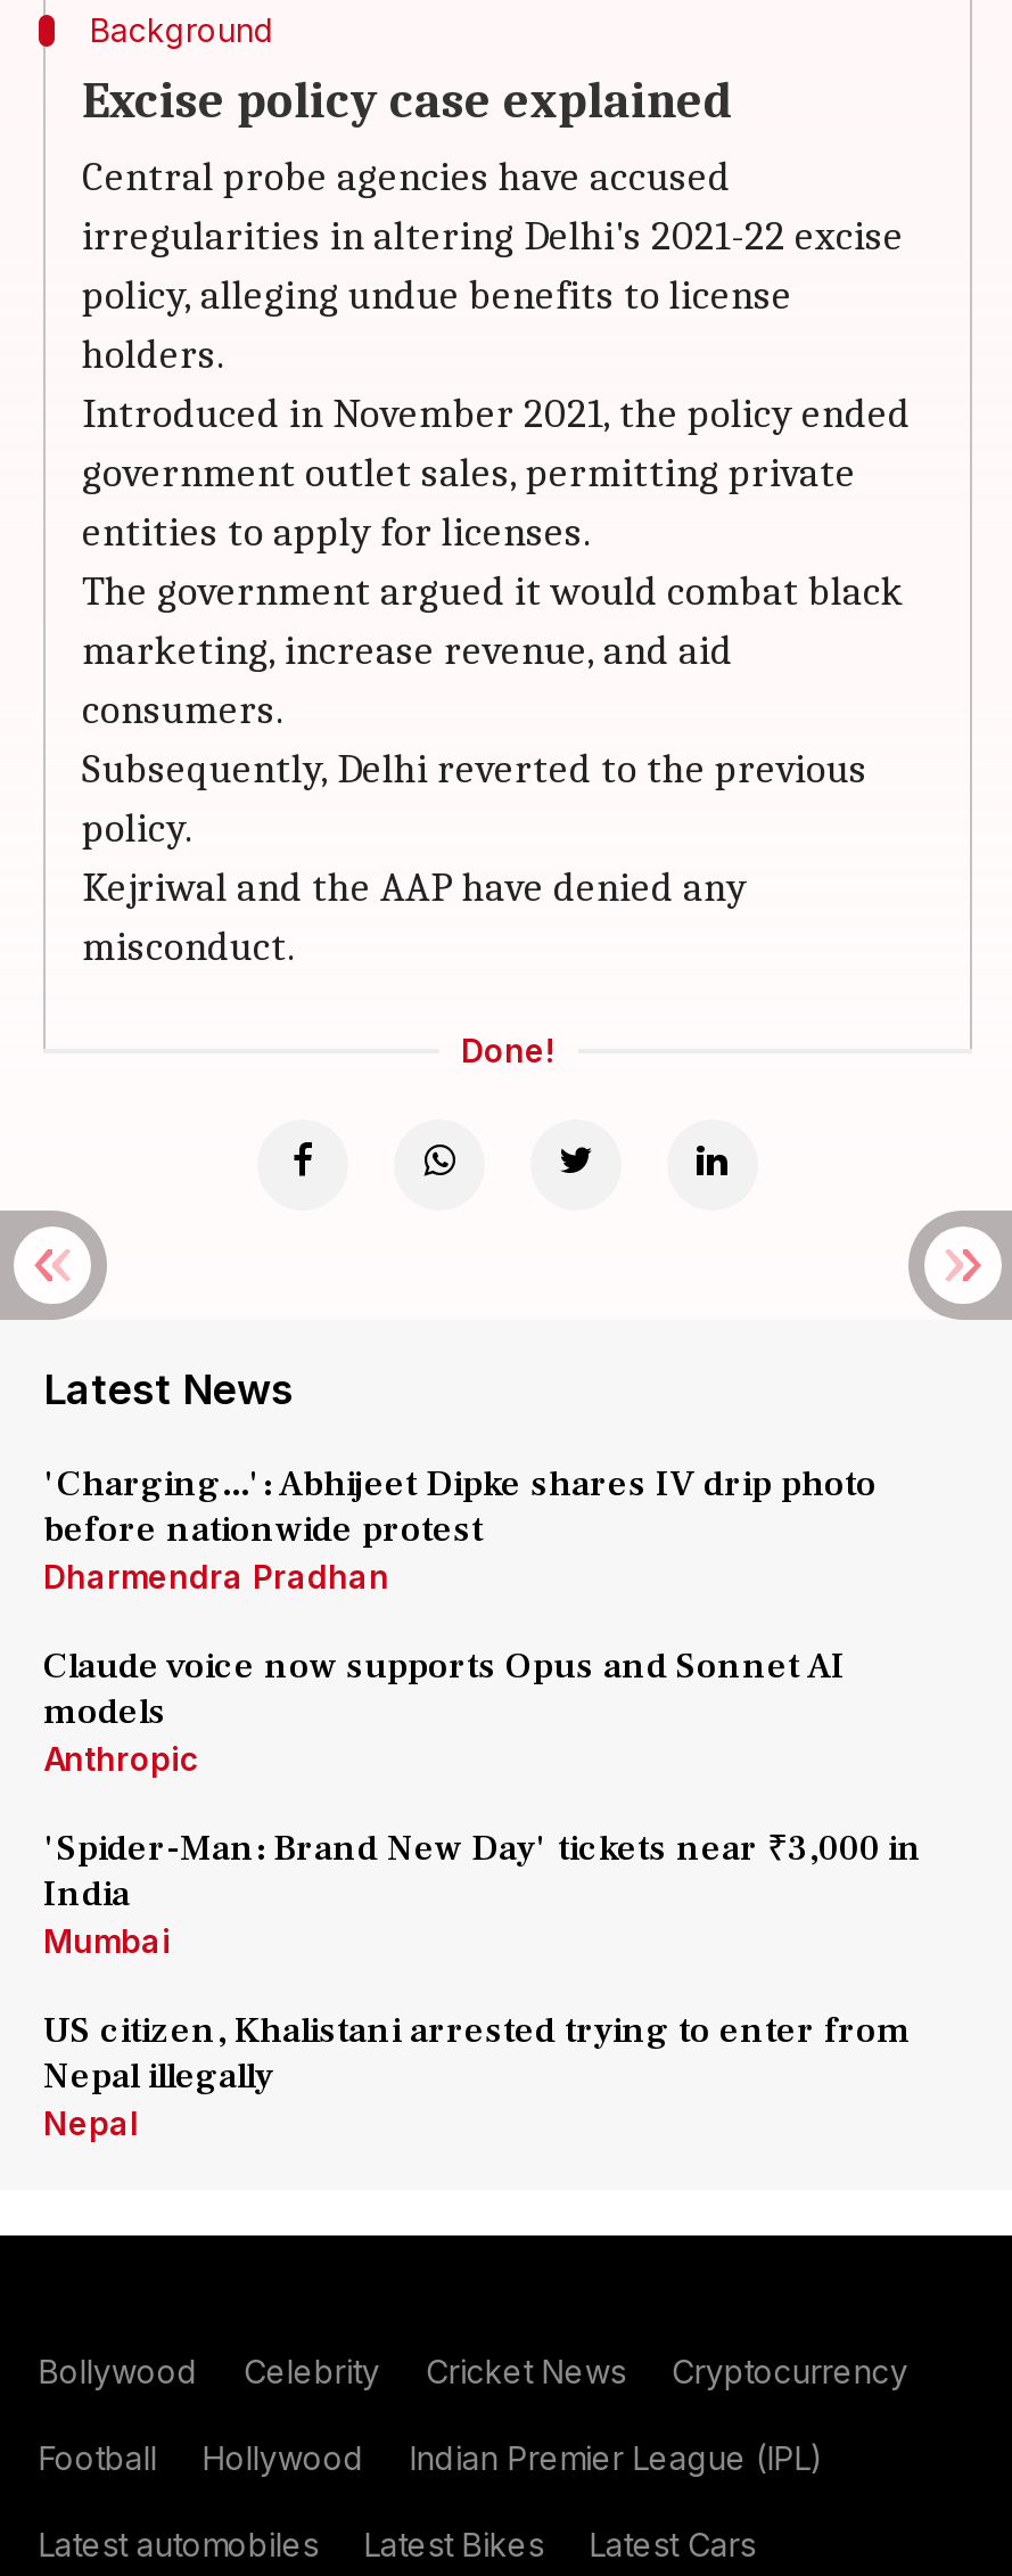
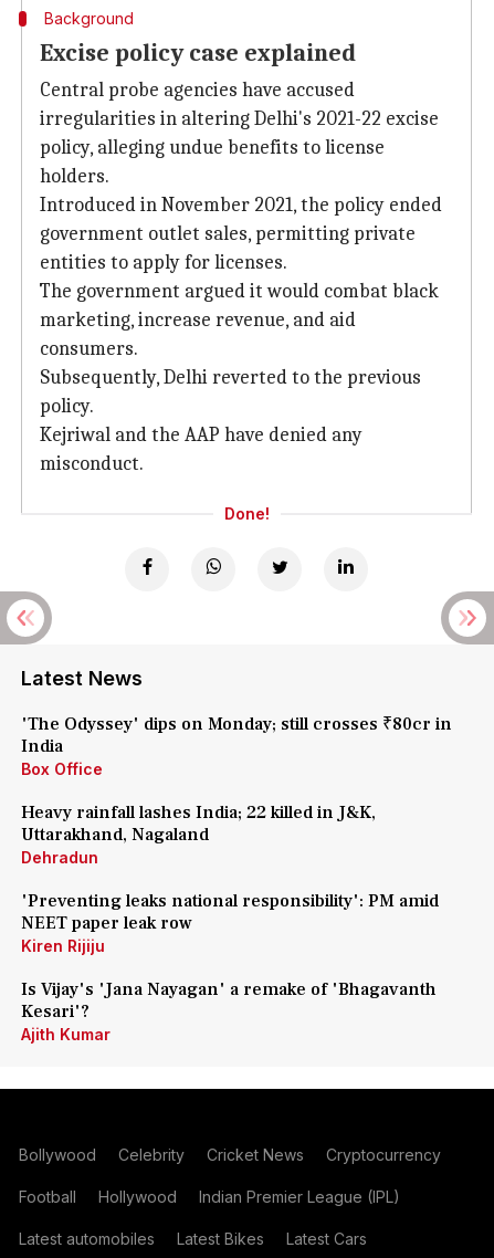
[43,1461,922,1871] 'Charging...': Abhijeet Dipke shares IV drip photo | before nationwide protest | Dharmendra Pradhan | Claude voice now supports Opus and Sonnet AI | models | Anthropic | 'Spider-Man: Brand New Day' tickets near ₹3,000 in -> [21,713,452,735] 'The Odyssey' dips on Monday; still crosses ₹80cr in
moved [43,1871,130,1917] -> [21,735,63,757]: India
[43,1921,911,2142] Mumbai | US citizen, Khalistani arrested trying to enter from | Nepal illegally | Nepal -> [21,759,439,1044] Box Office | Heavy rainfall lashes India; 22 killed in J&K, | Uttarakhand, Nagaland | Dehradun | 'Preventing leaks national responsibility': PM amid | NEET paper leak row | Kiren Rijiju | Is Vijay's 'Jana Nayagan' a remake of 'Bhagavanth | Kesari'? | Ajith Kumar

